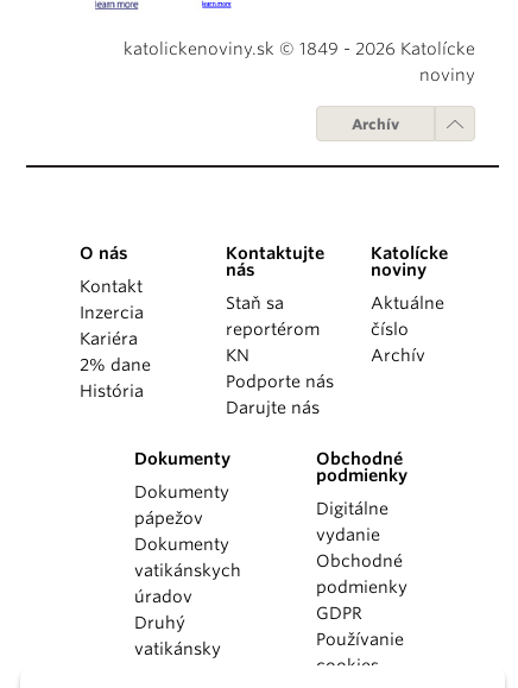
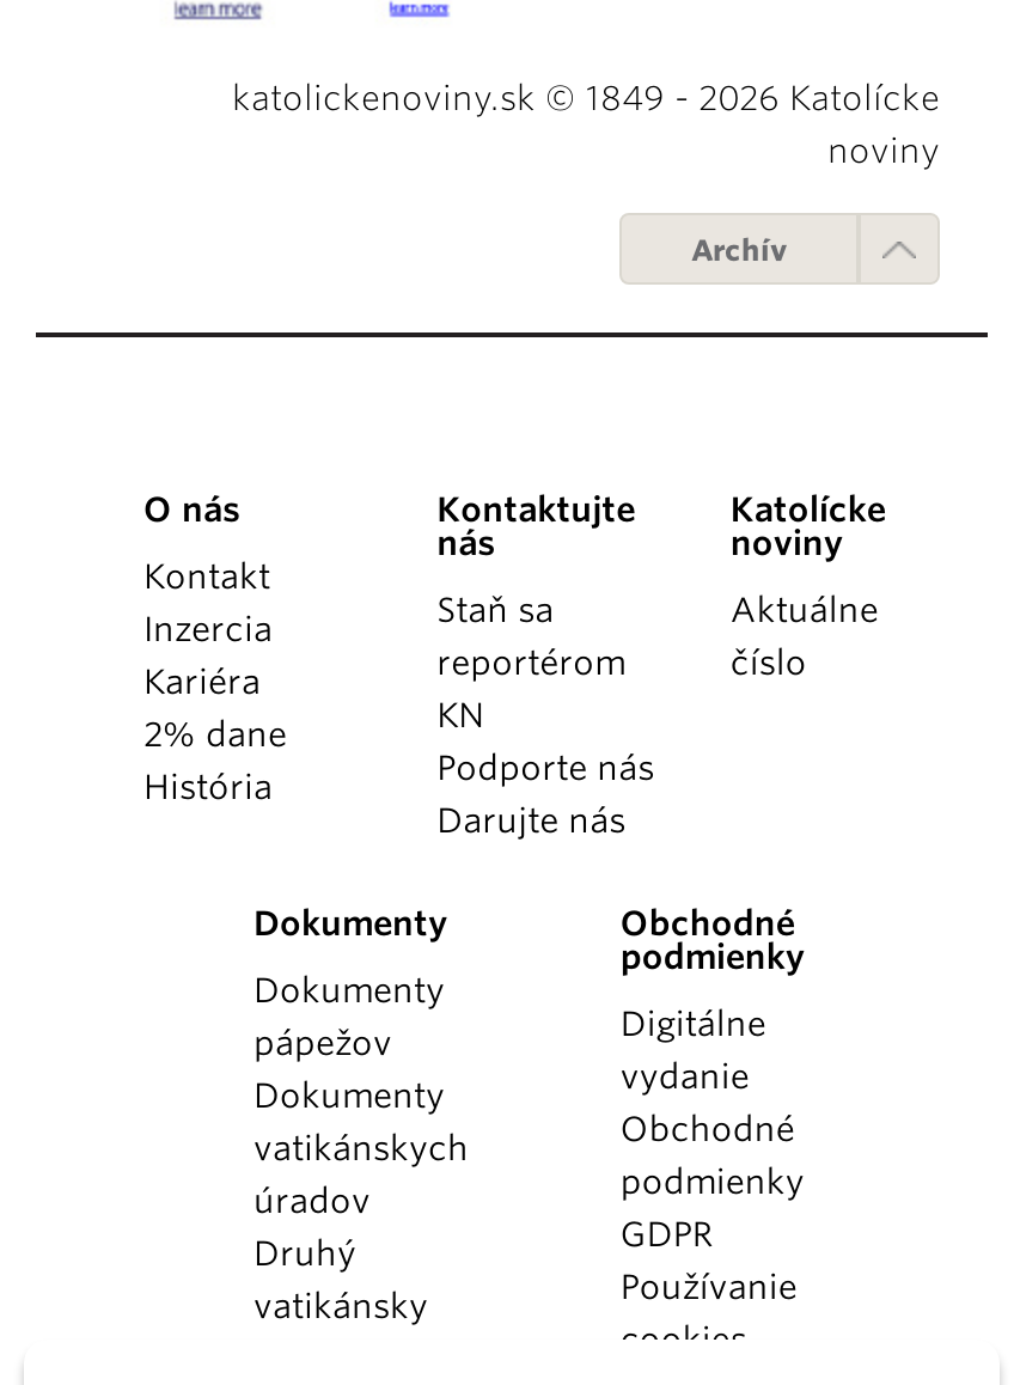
[371,345,426,364] Archív -> none

